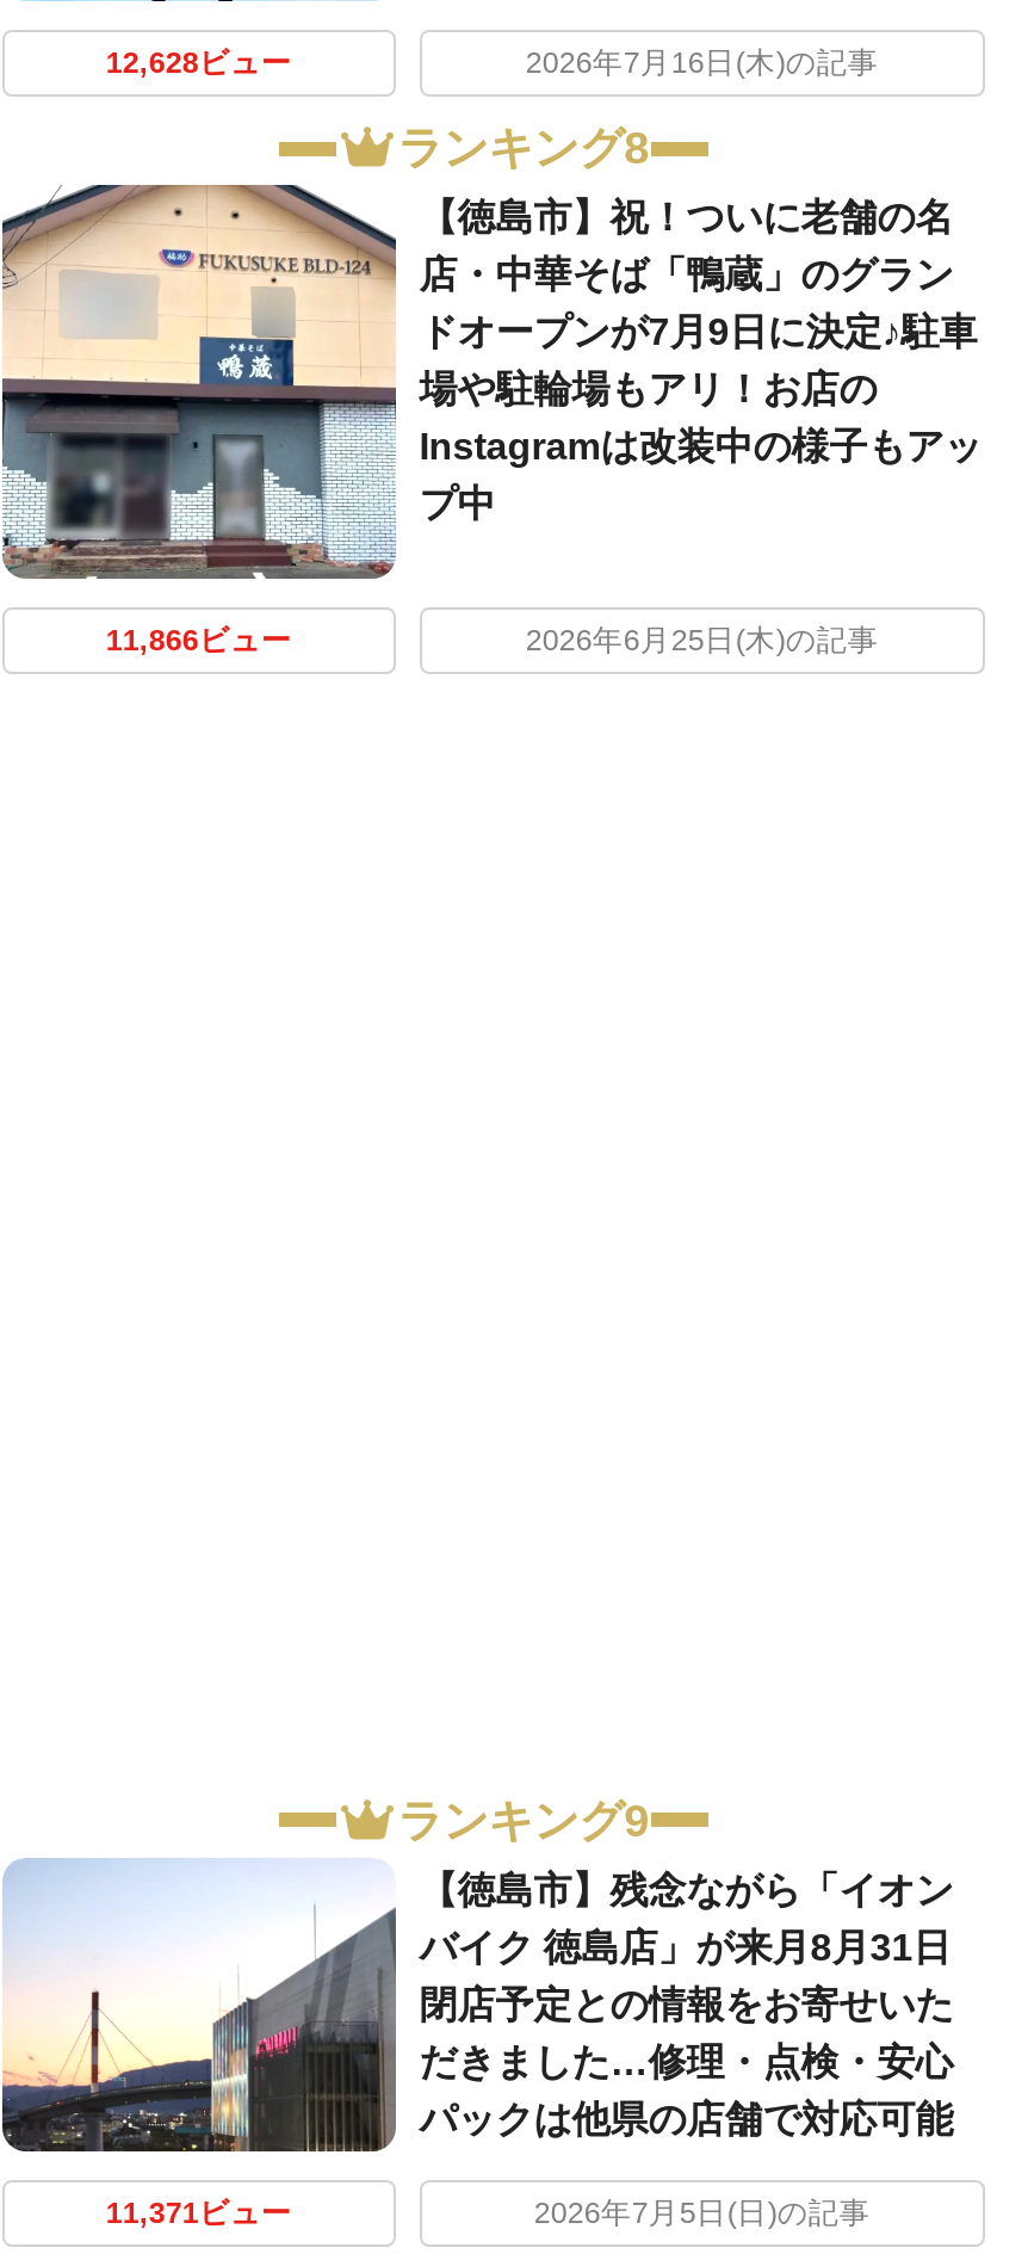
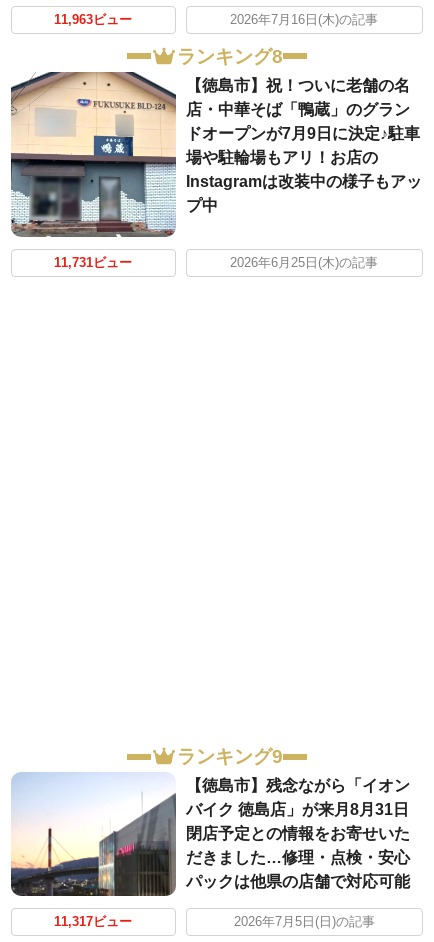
[106,46,292,80] 12,628ビュー -> [54,13,132,27] 11,963ビュー
[106,625,292,658] 11,866ビュー -> [54,256,132,270] 11,731ビュー
[106,2198,292,2231] 11,371ビュー -> [54,915,132,929] 11,317ビュー

